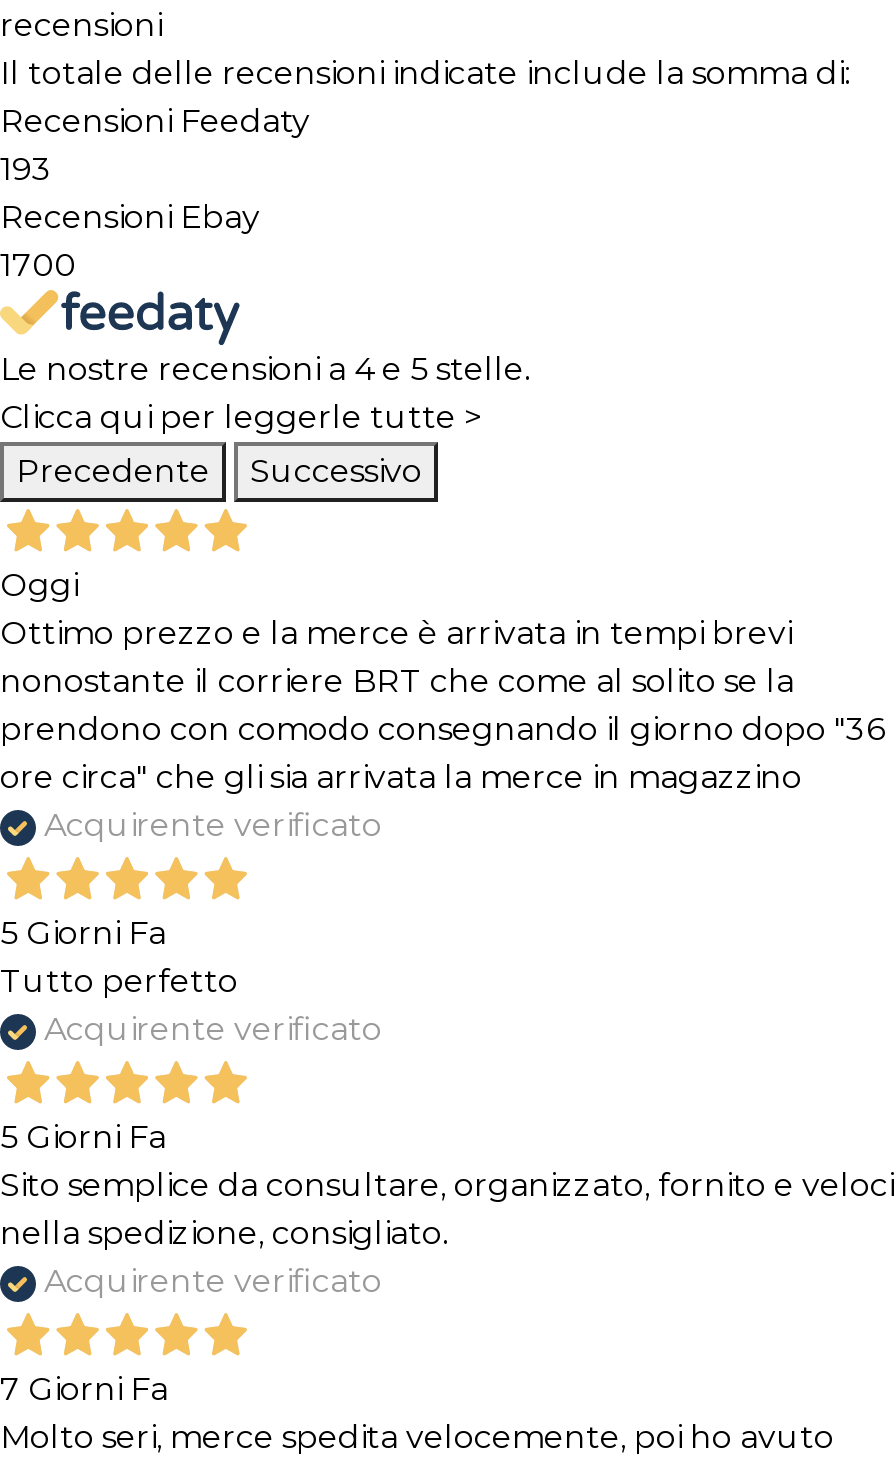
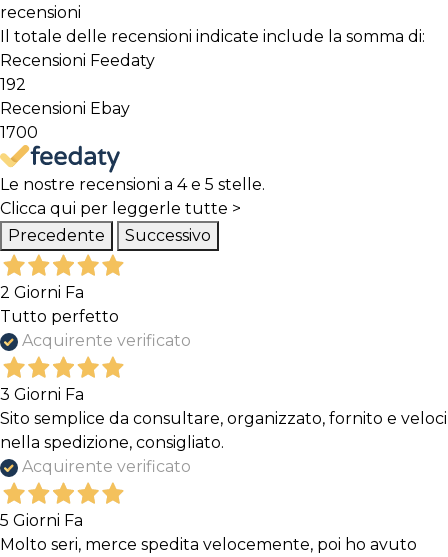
[0,151,52,189] 193 -> [0,75,26,94] 192
[0,567,884,953] Oggi | Ottimo prezzo e la merce è arrivata in tempi brevi | nonostante il corriere BRT che come al solito se la | prendono con comodo consegnando il giorno dopo "36 | ore circa" che gli sia arrivata la merce in magazzino | Acquirente verificato | 5 Giorni Fa -> [0,283,84,302] 2 Giorni Fa
[0,1119,166,1157] 5 Giorni Fa -> [0,385,84,404] 3 Giorni Fa
[0,1371,168,1409] 7 Giorni Fa -> [0,511,83,530] 5 Giorni Fa

